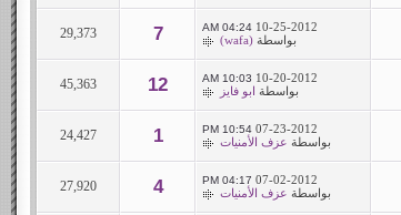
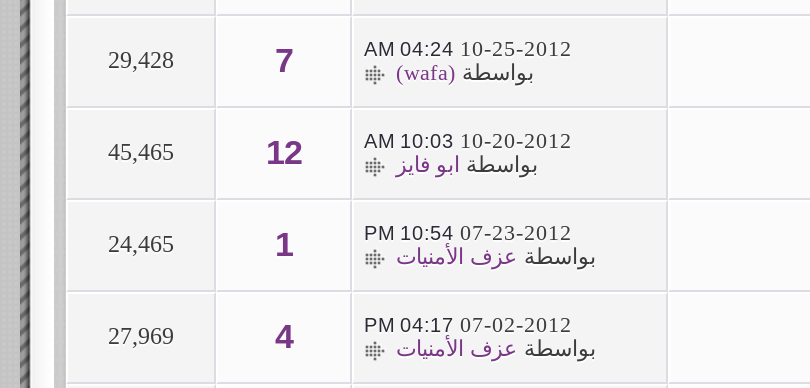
[60,25,97,41] 29,373 -> [108,46,174,74] 29,428
[60,76,97,92] 45,363 -> [108,138,174,166] 45,465
[60,127,97,143] 24,427 -> [108,230,174,258] 24,465
[60,178,97,194] 27,920 -> [108,322,174,350] 27,969

